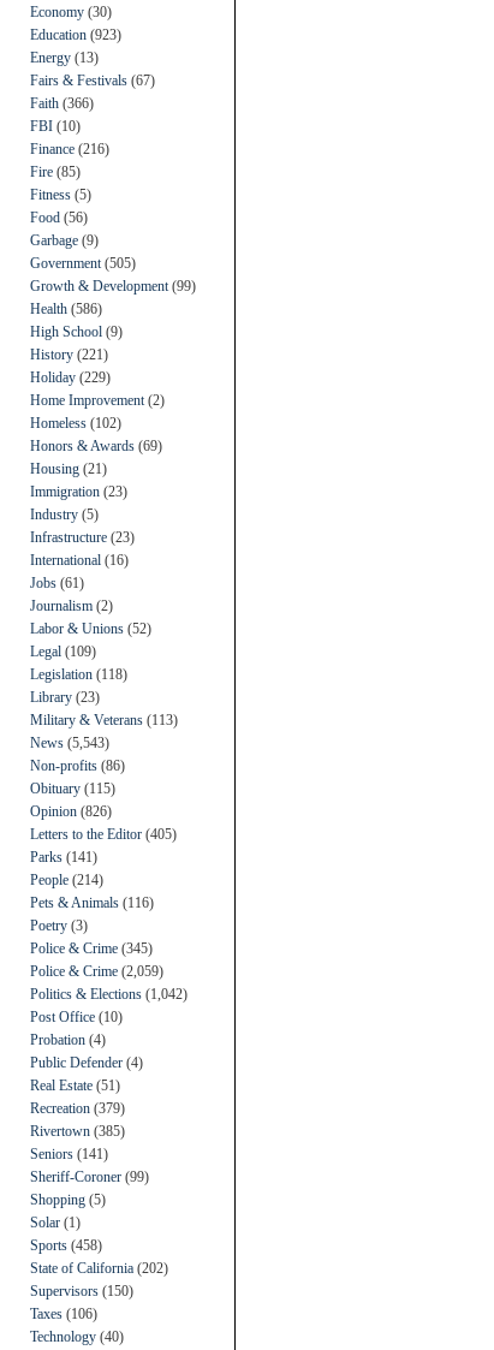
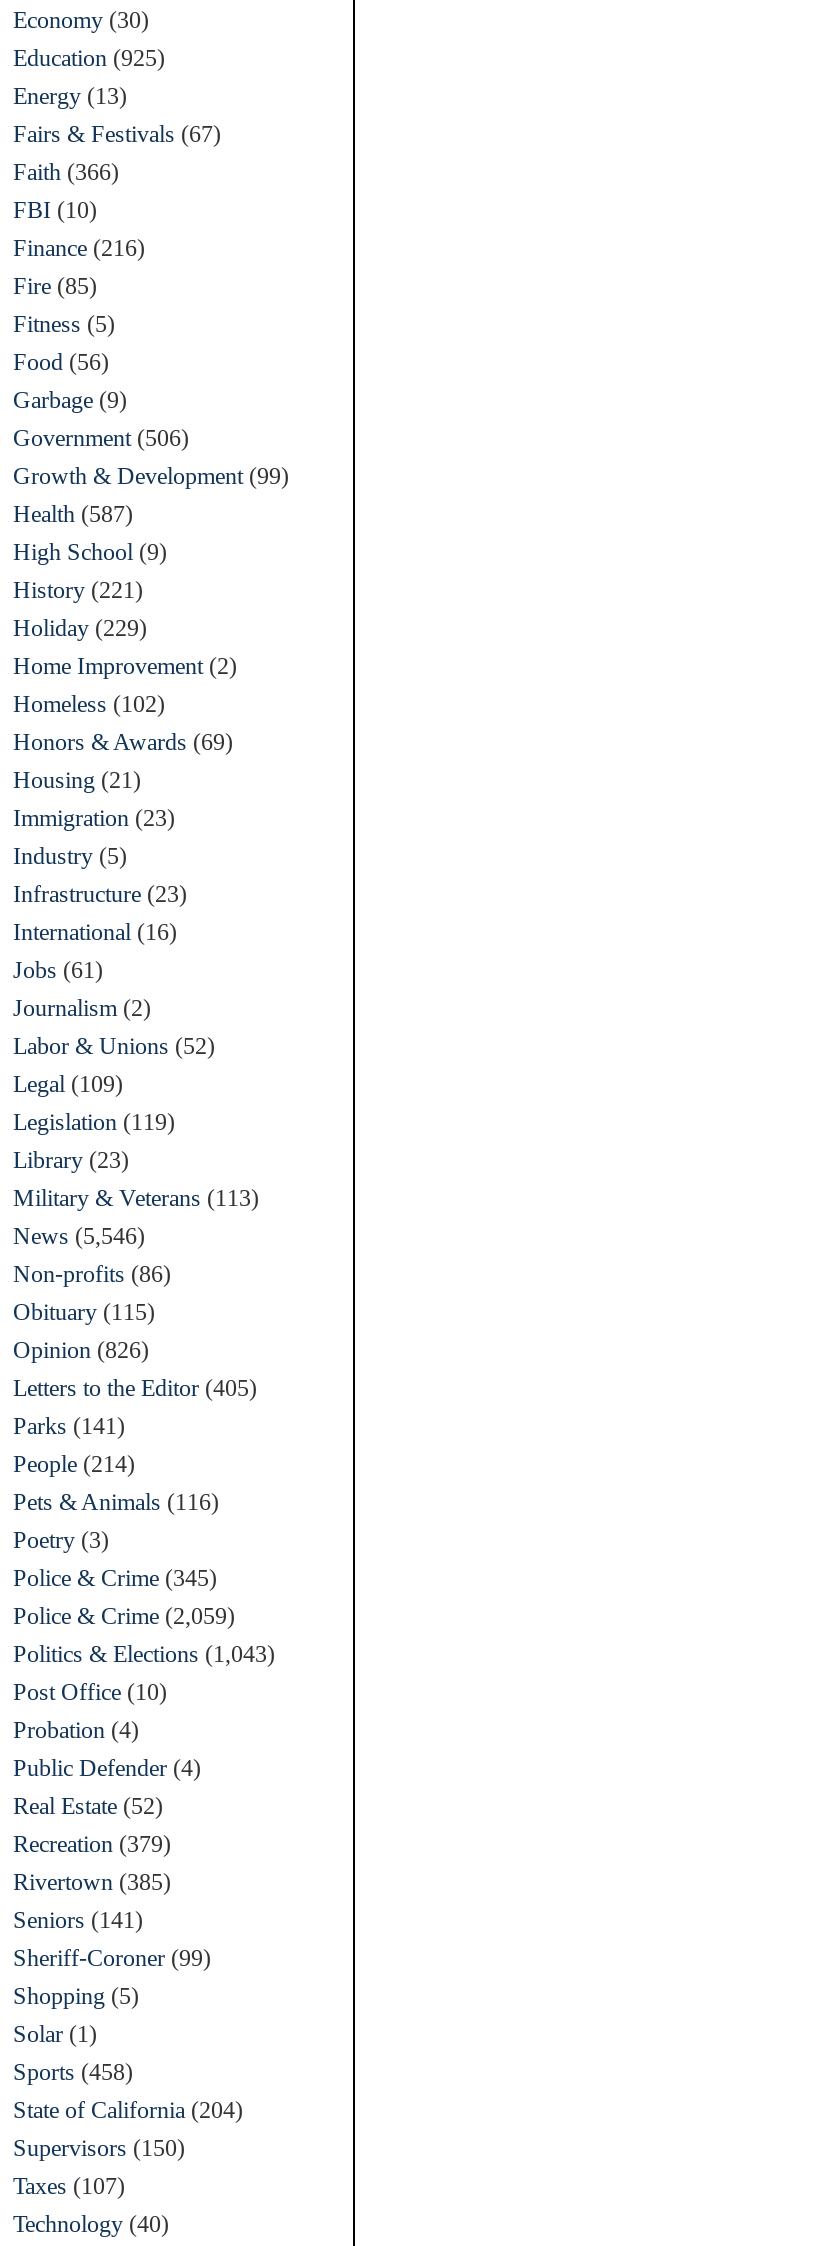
[30,26,121,43] Education (923) -> [13,44,165,72] Education (925)
[30,255,136,272] Government (505) -> [13,424,189,452] Government (506)
[30,301,102,317] Health (586) -> [13,500,133,528] Health (587)
[30,666,127,683] Legislation (118) -> [13,1108,175,1136] Legislation (119)
[30,735,109,751] News (5,543) -> [13,1222,145,1250] News (5,546)
[30,986,188,1003] Politics & Elections (1,042) -> [13,1640,275,1668] Politics & Elections (1,043)
[30,1077,120,1094] Real Estate (51) -> [13,1792,163,1820] Real Estate (52)
[30,1260,168,1277] State of California (202) -> [13,2096,243,2124] State of California (204)
[30,1306,97,1322] Taxes (106) -> [13,2172,125,2200] Taxes (107)

